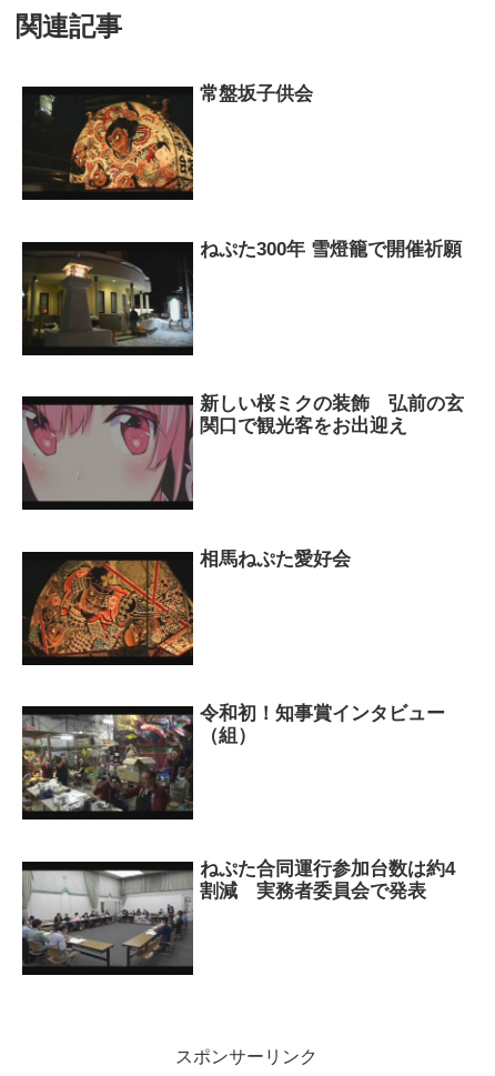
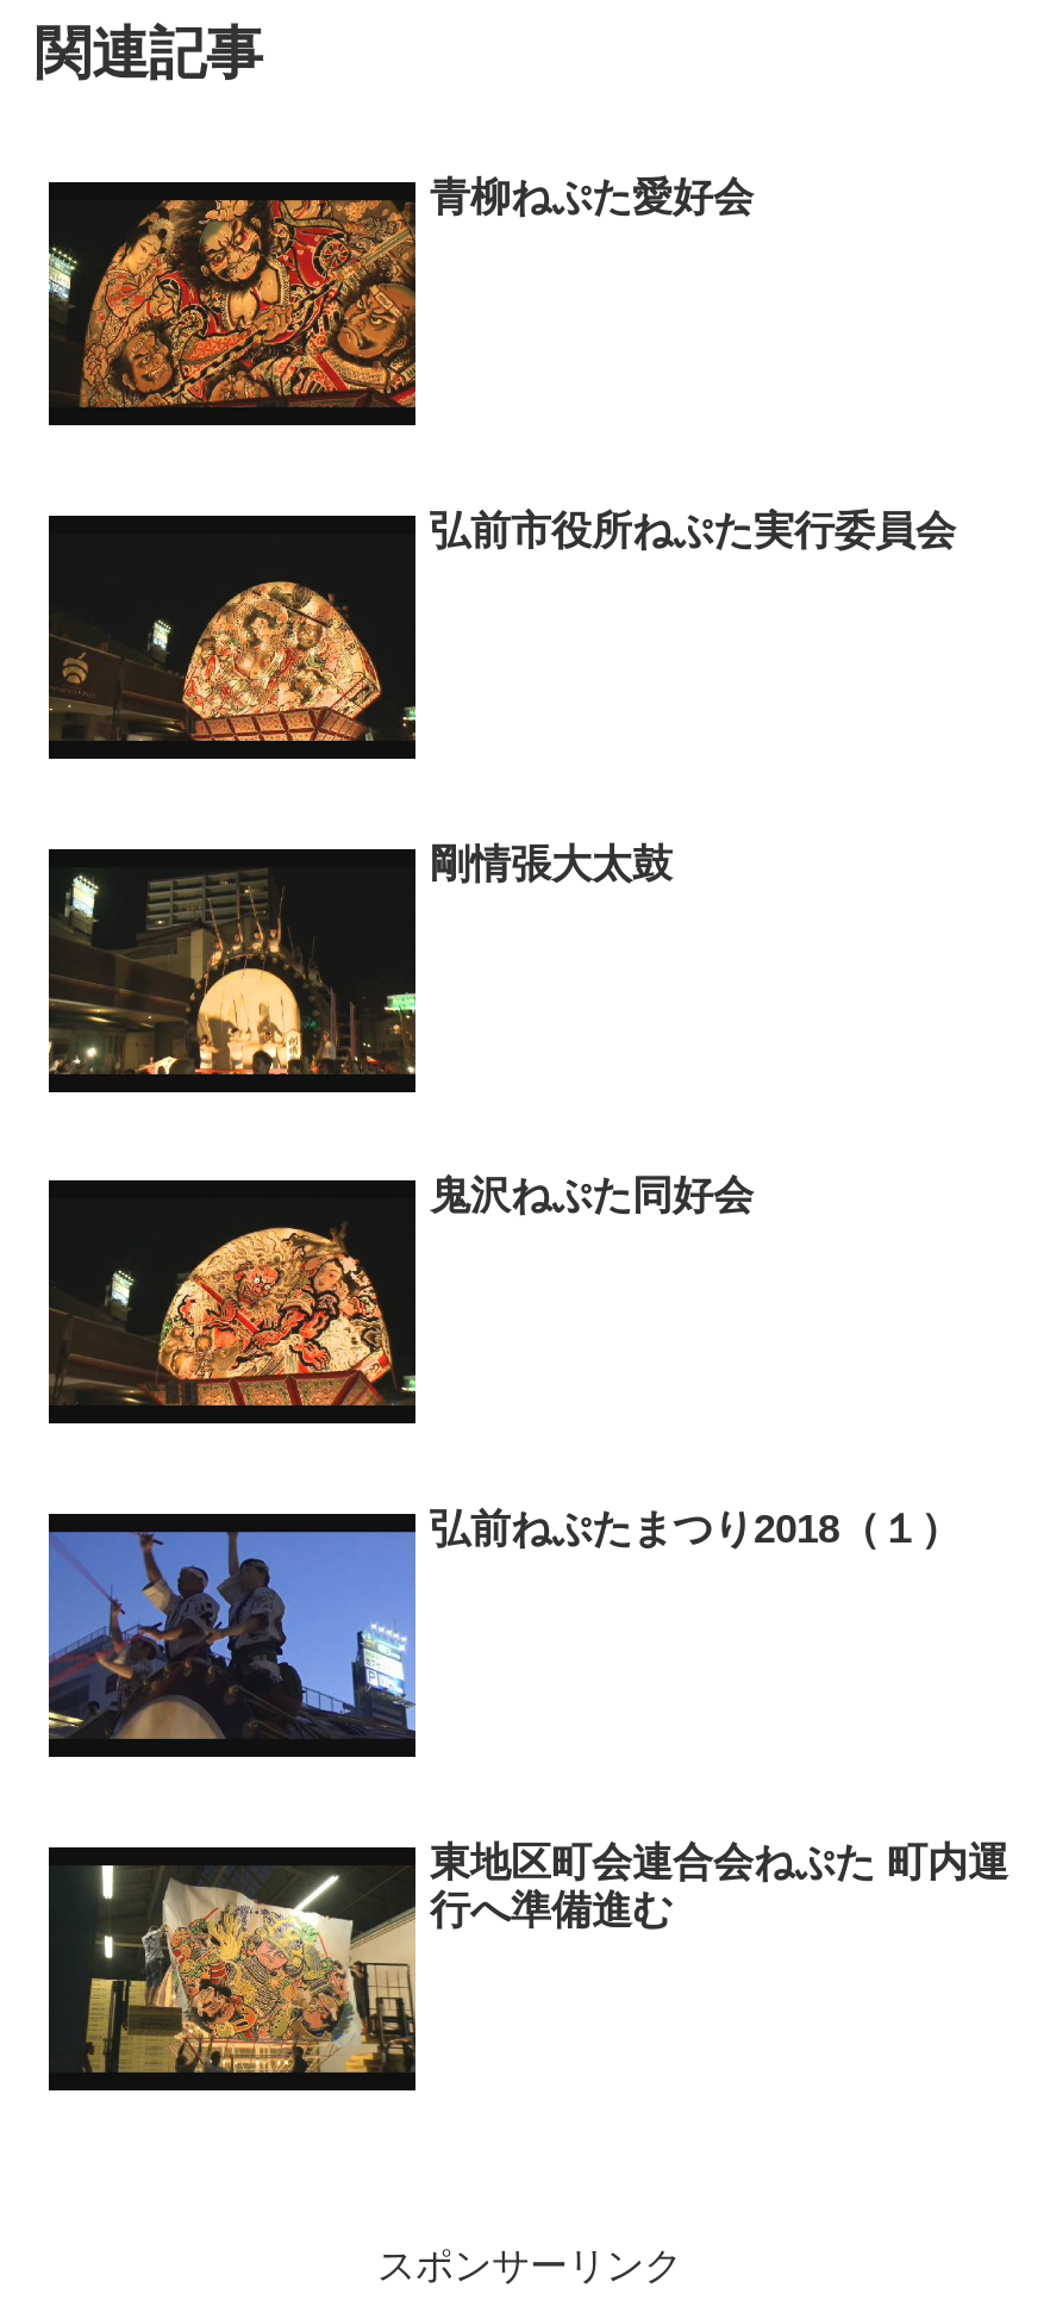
[22,83,313,191] [image] | 常盤坂子供会 -> [46,175,754,409] [image] | 青柳ねぷた愛好会
[22,238,462,348] [image] | ねぷた300年 雪燈籠で開催祈願 -> [49,508,956,742] [image] | 弘前市役所ねぷた実行委員会
[21,393,464,502] [image] | 新しい桜ミクの装飾 弘前の玄 | 関口で観光客をお出迎え -> [46,841,673,1076] [image] | 剛情張大太鼓
[29,548,351,656] [image] | 相馬ねぷた愛好会 -> [49,1174,754,1407] [image] | 鬼沢ねぷた同好会
[21,703,445,812] [image] | 令和初！知事賞インタビュー | （組） -> [46,1507,961,1740] [image] | 弘前ねぷたまつり2018（１）
[21,858,455,966] [image] | ねぷた合同運行参加台数は約4 | 割減 実務者委員会で発表 -> [46,1839,1008,2074] [image] | 東地区町会連合会ねぷた 町内運 | 行へ準備進む

